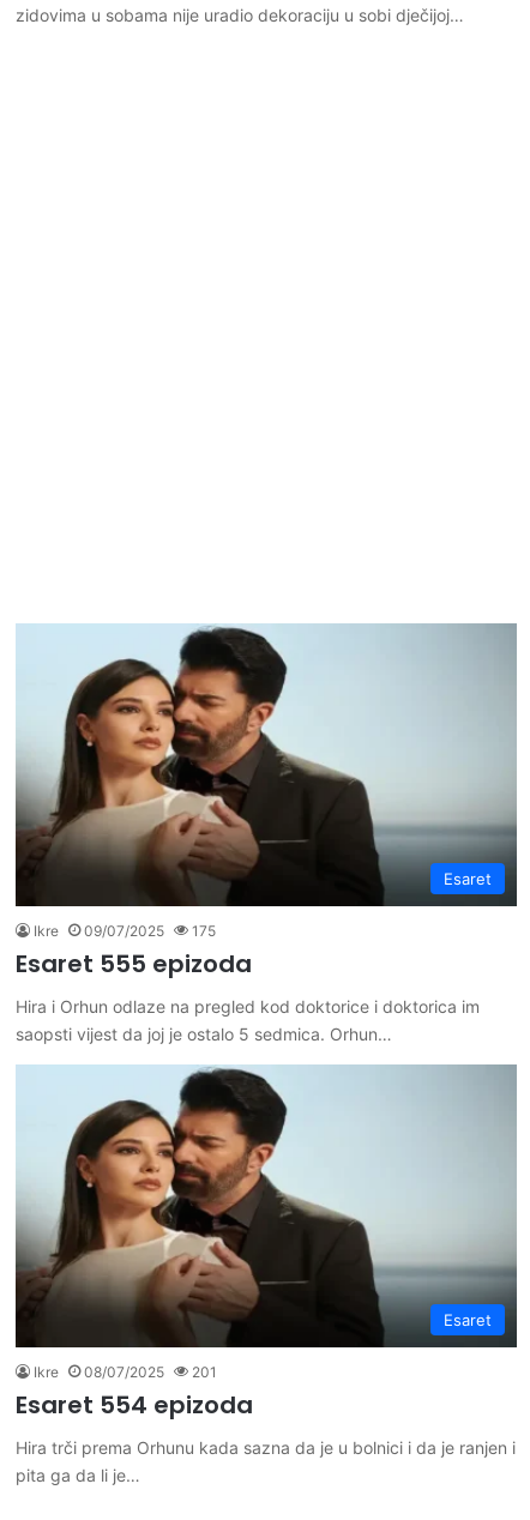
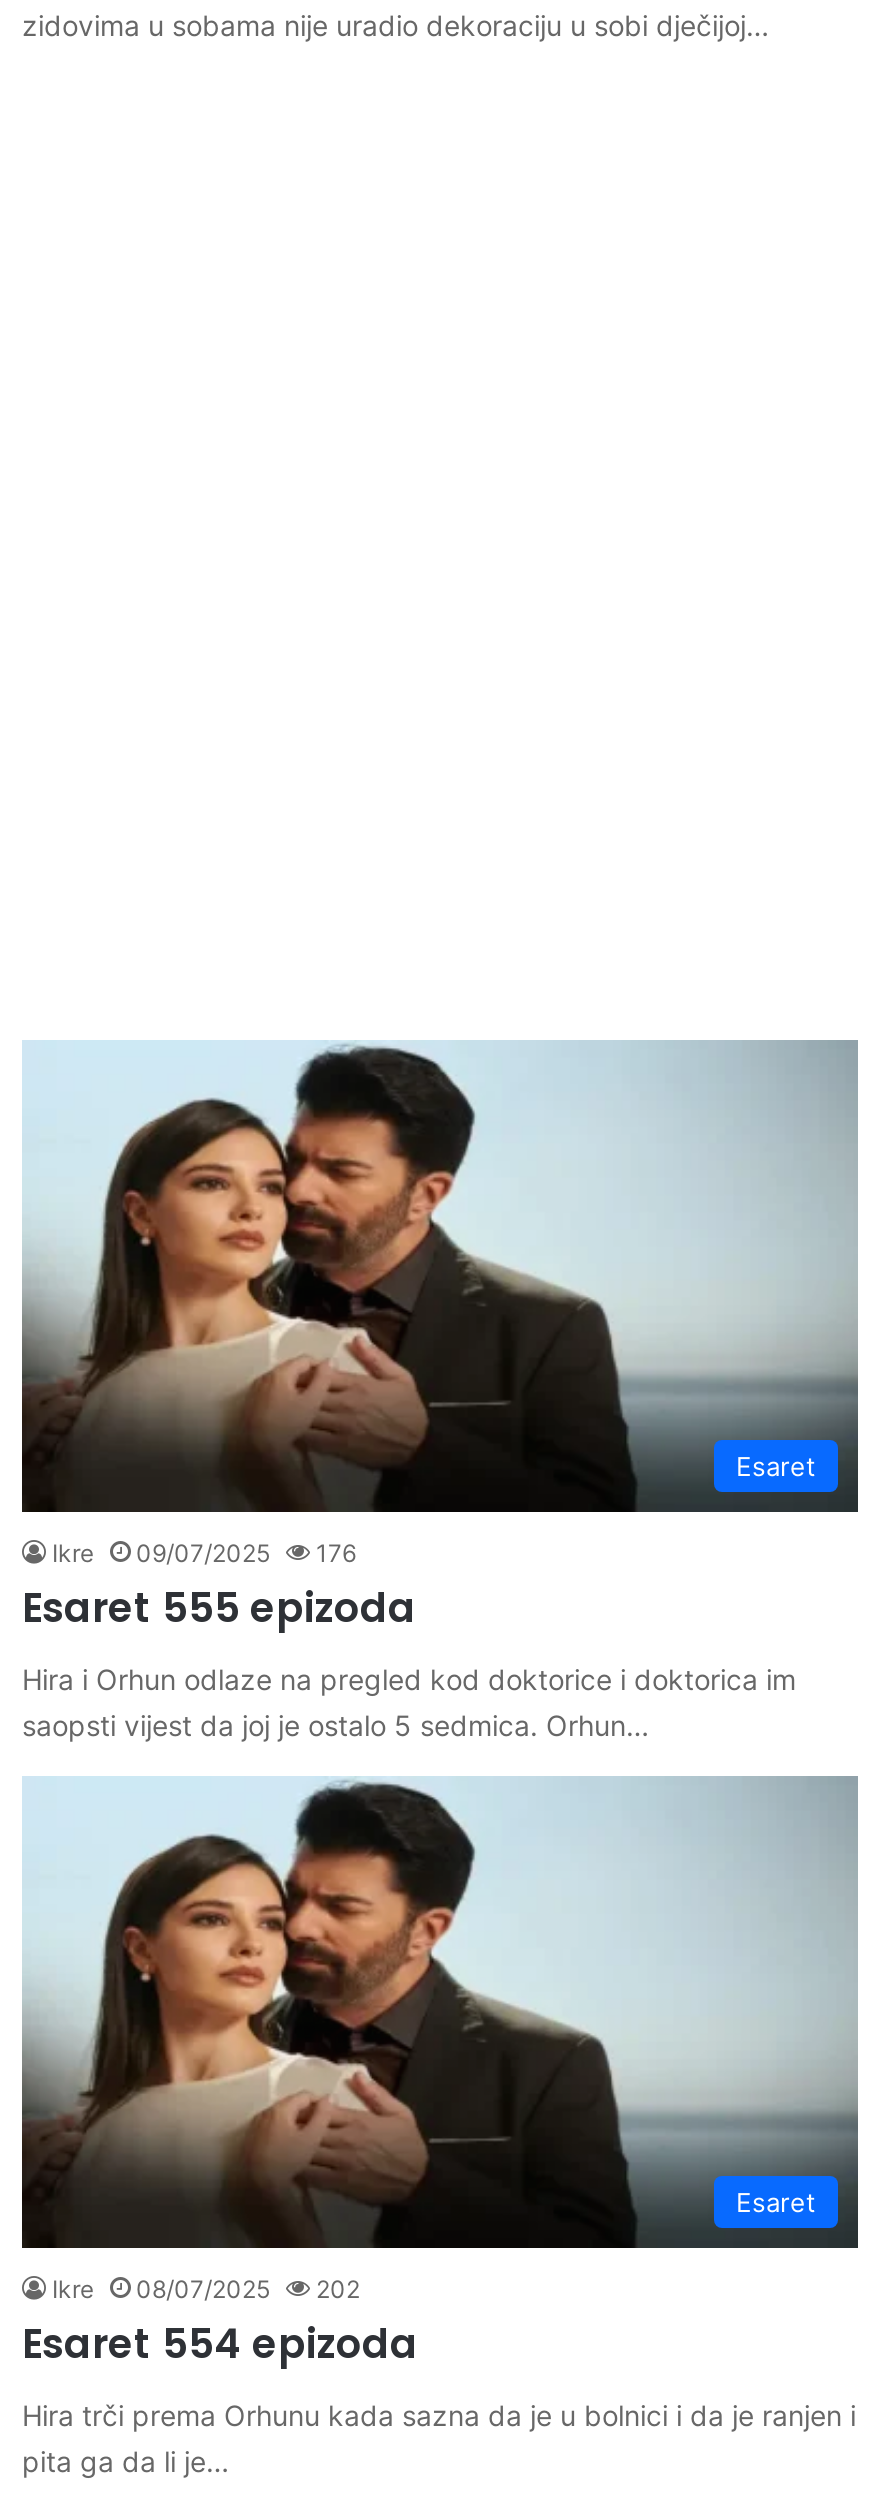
[34,922,216,940] Ikre 09/07/2025 175 -> [52,1538,356,1568] Ikre 09/07/2025 176
[34,1363,217,1381] Ikre 08/07/2025 201 -> [52,2274,360,2304] Ikre 08/07/2025 202

